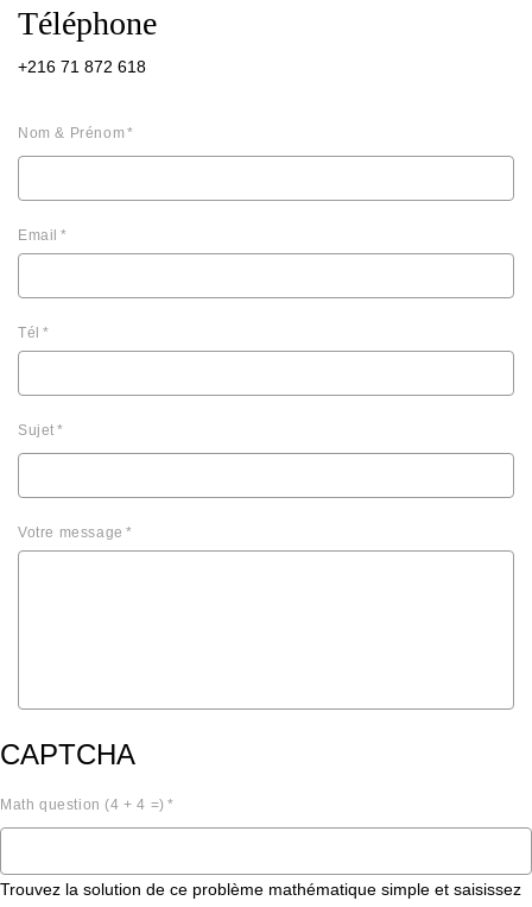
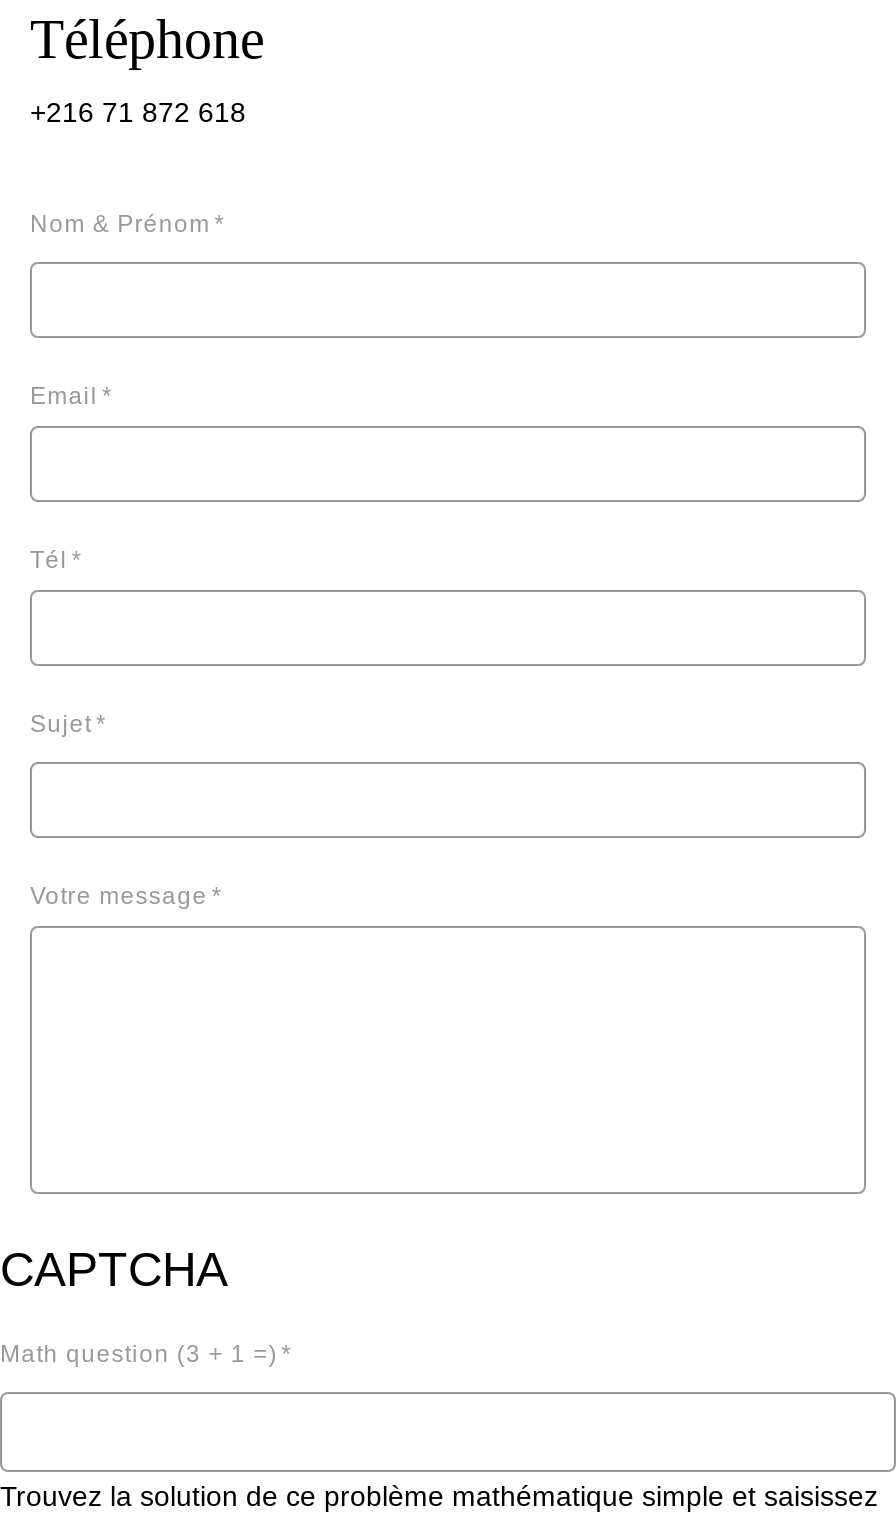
[0,796,165,813] Math question (4 + 4 =) -> [0,1340,278,1368] Math question (3 + 1 =)

